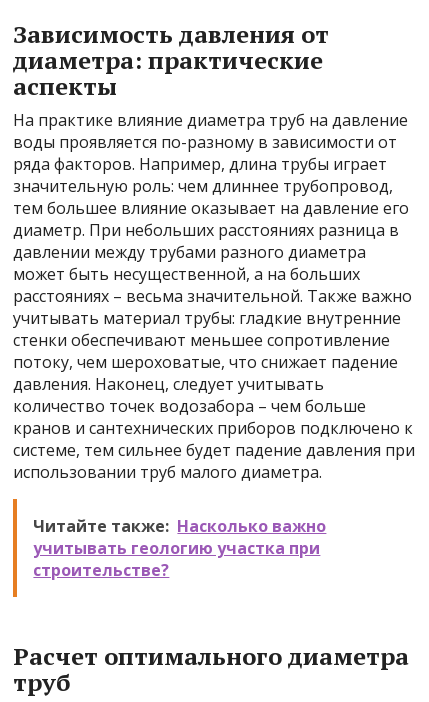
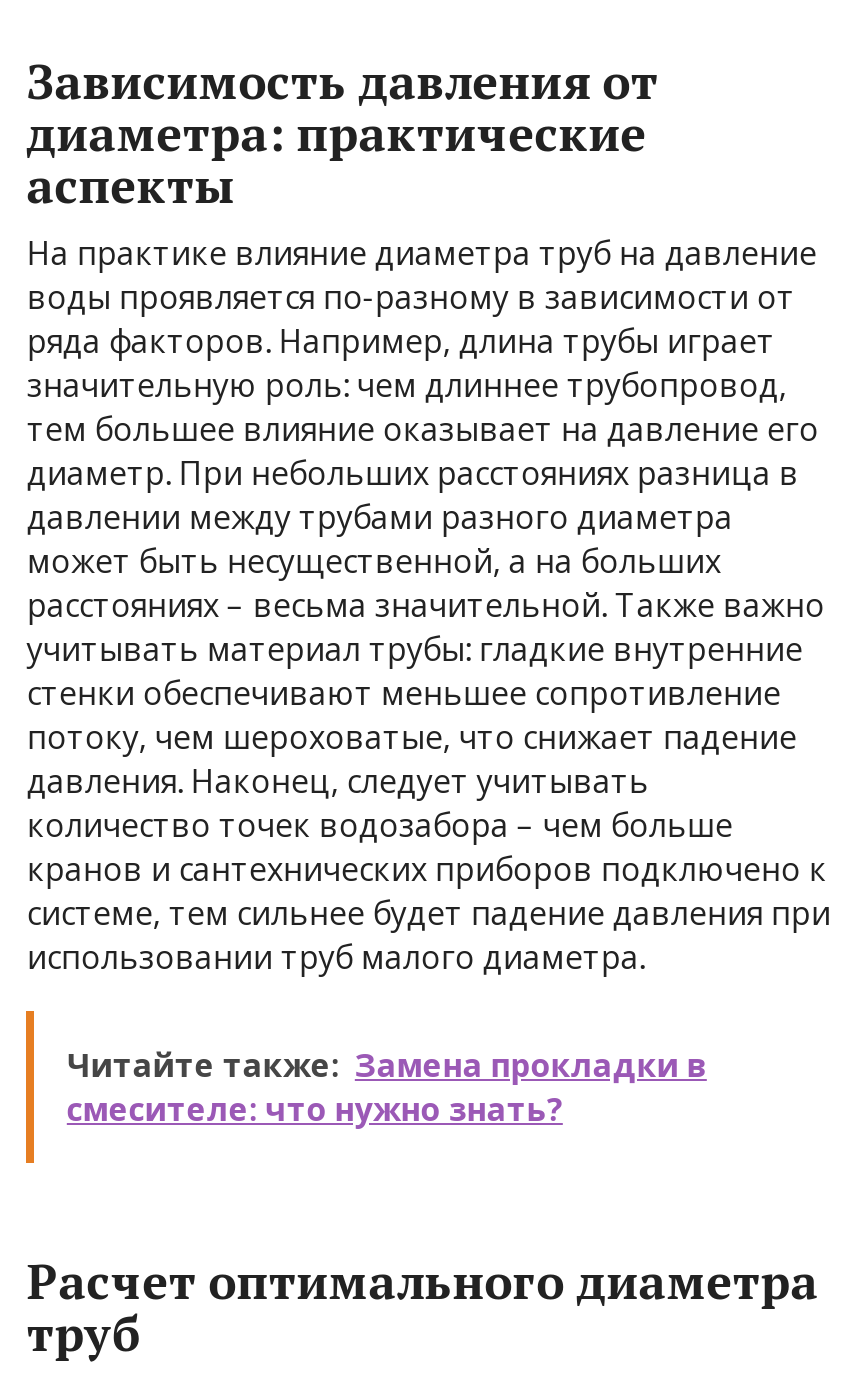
[33,515,326,581] Читайте также: Насколько важно | учитывать геологию участка при | строительстве? -> [67,1043,707,1131] Читайте также: Замена прокладки в | смесителе: что нужно знать?

